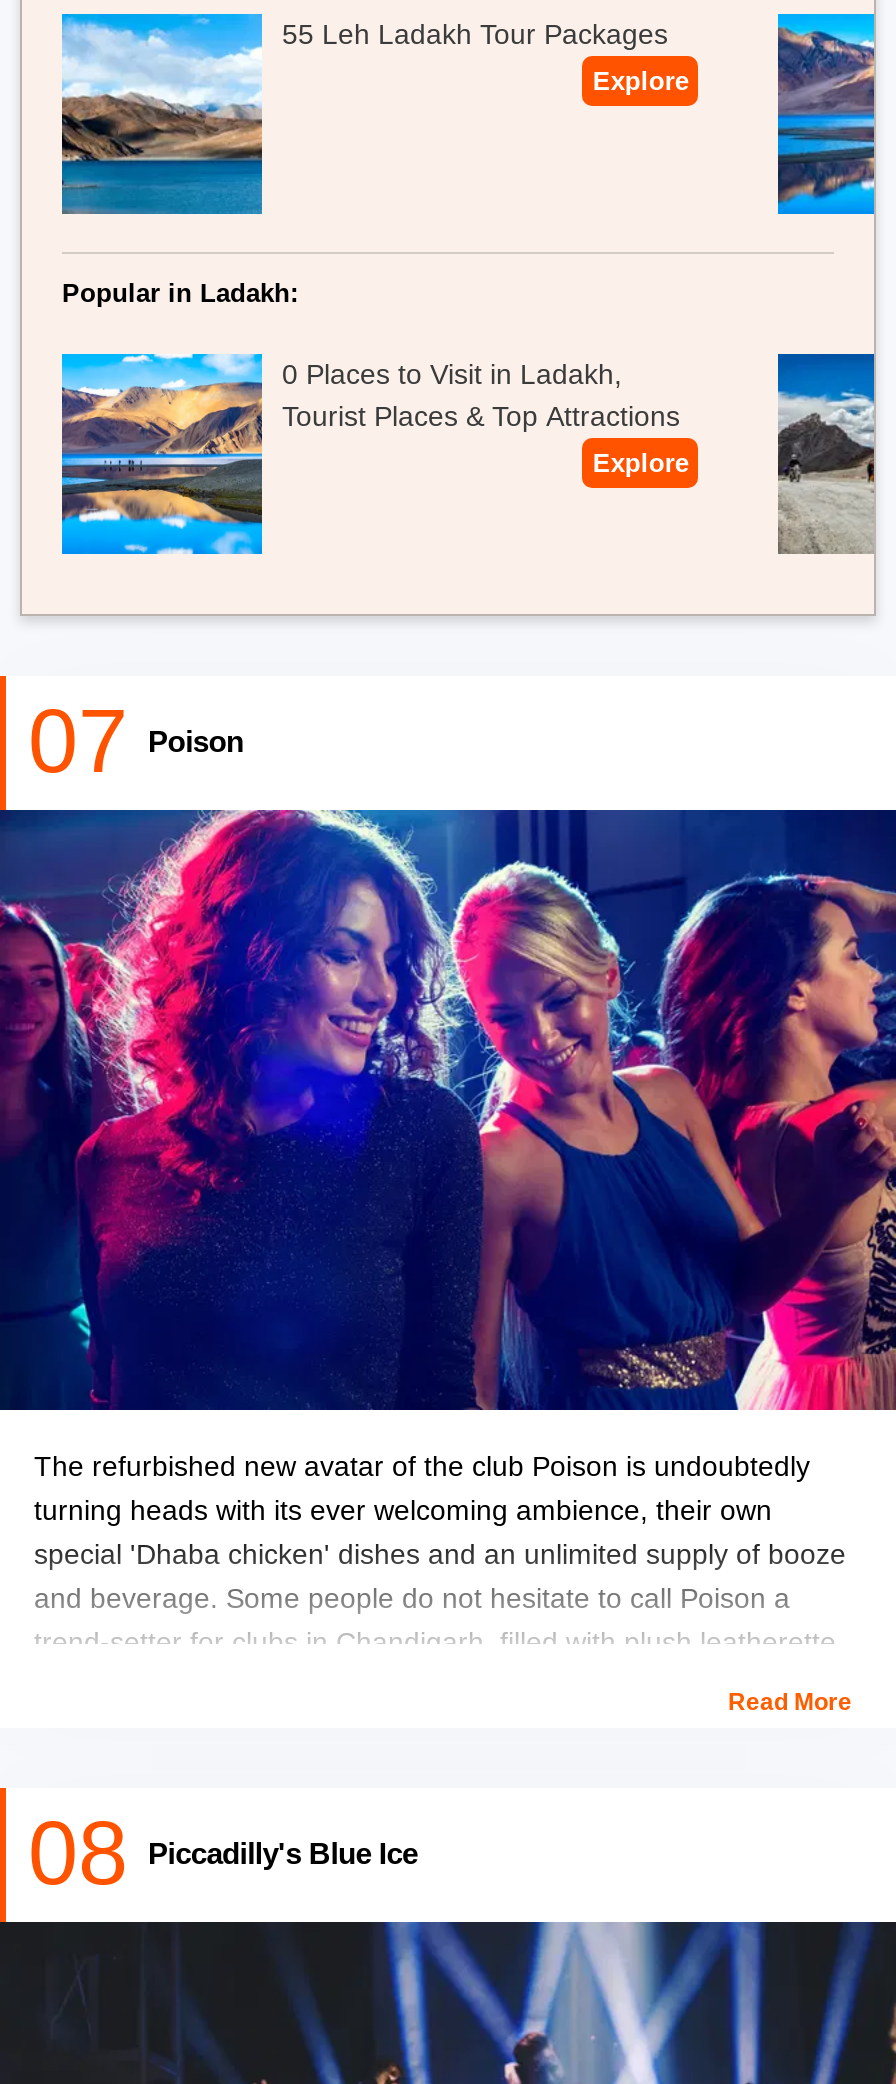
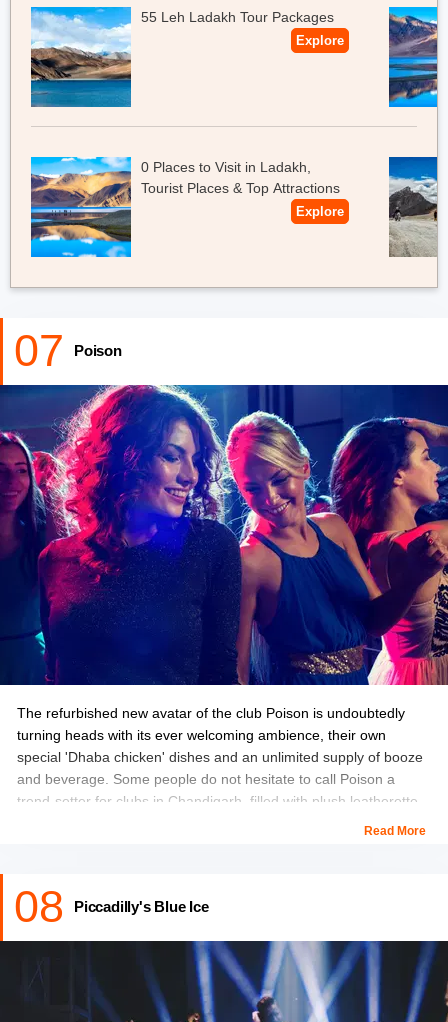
[62,277,298,307] Popular in Ladakh: -> none

